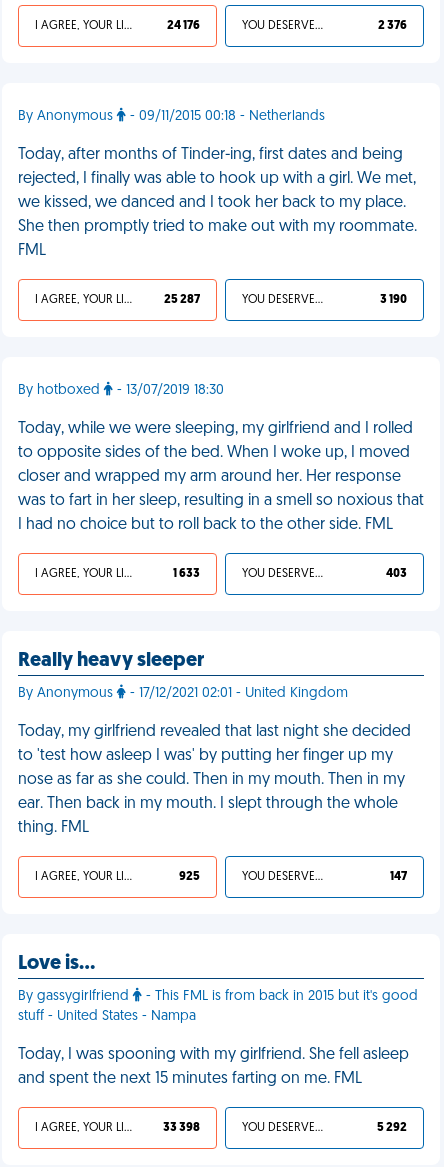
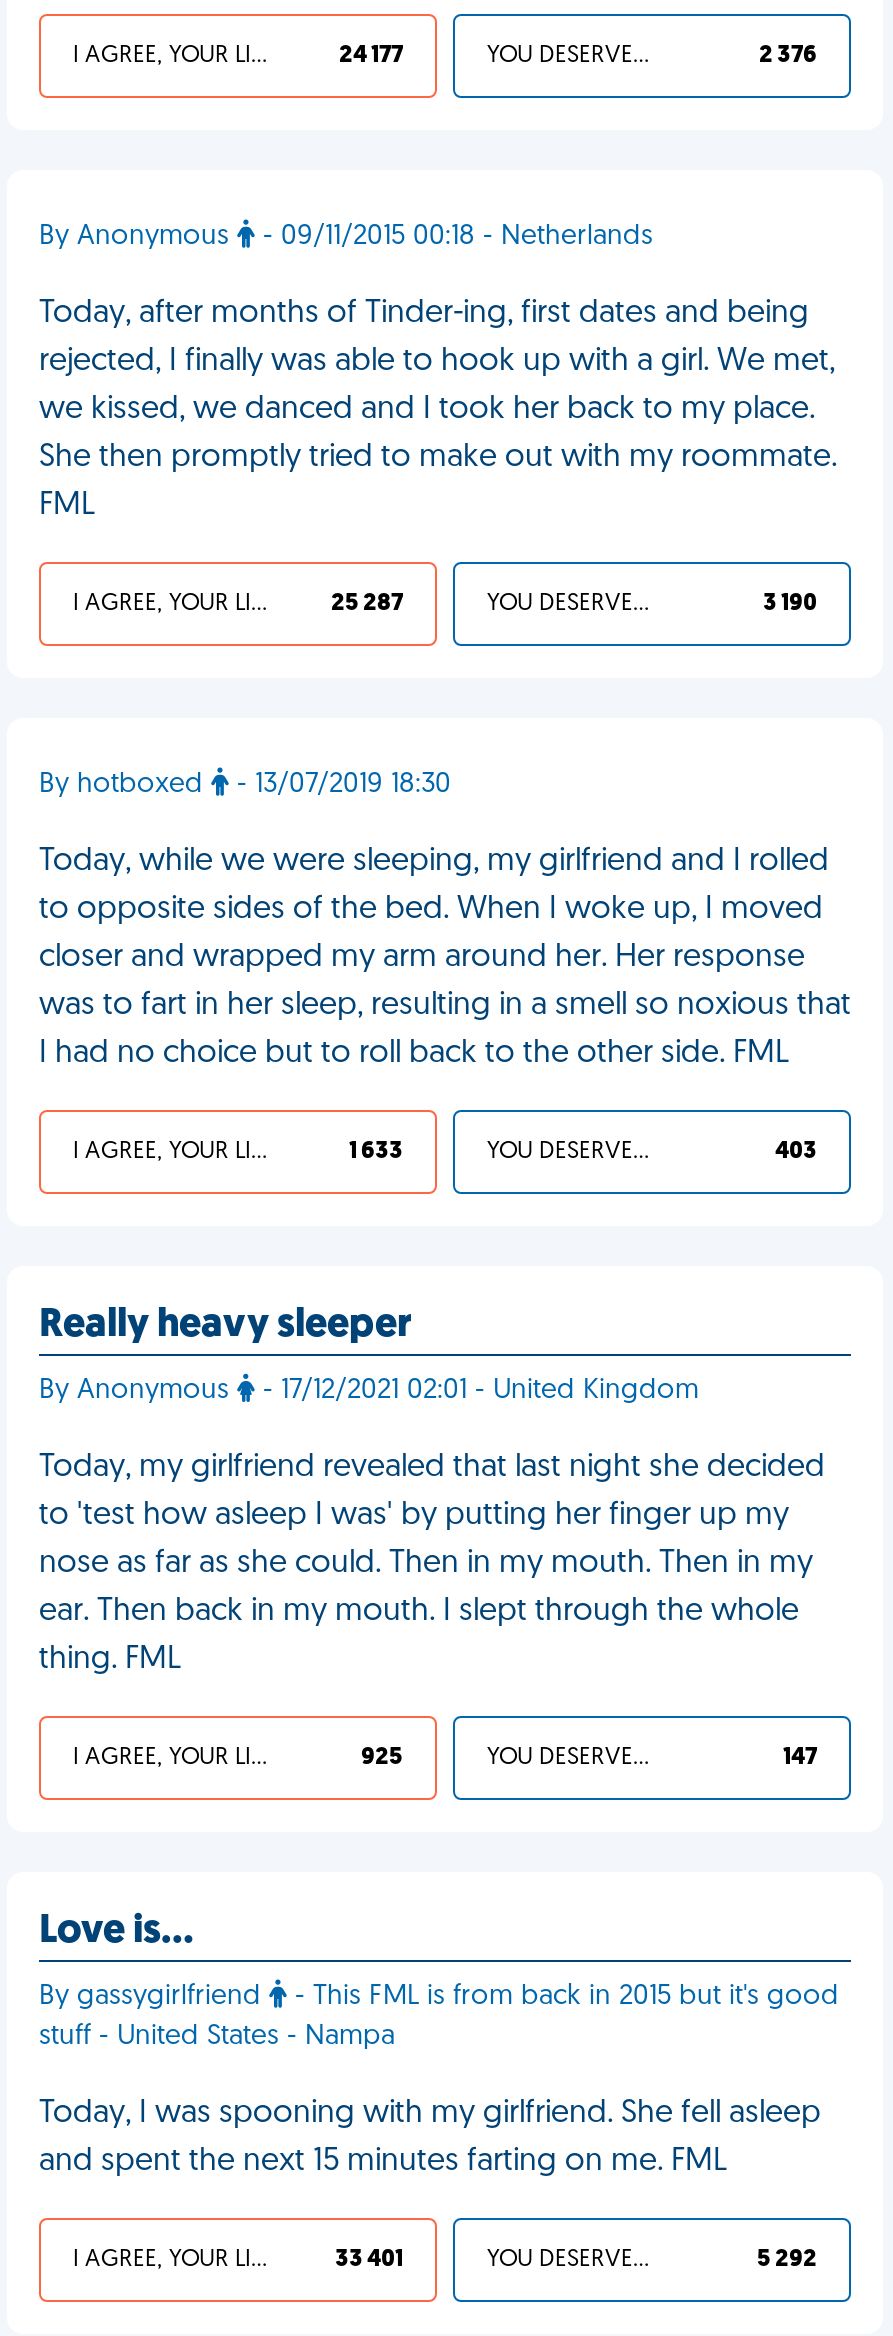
[167,20,200,32] 24 176 -> [339,44,403,68] 24 177
[163,1122,200,1134] 33 398 -> [335,2248,403,2272] 33 401

